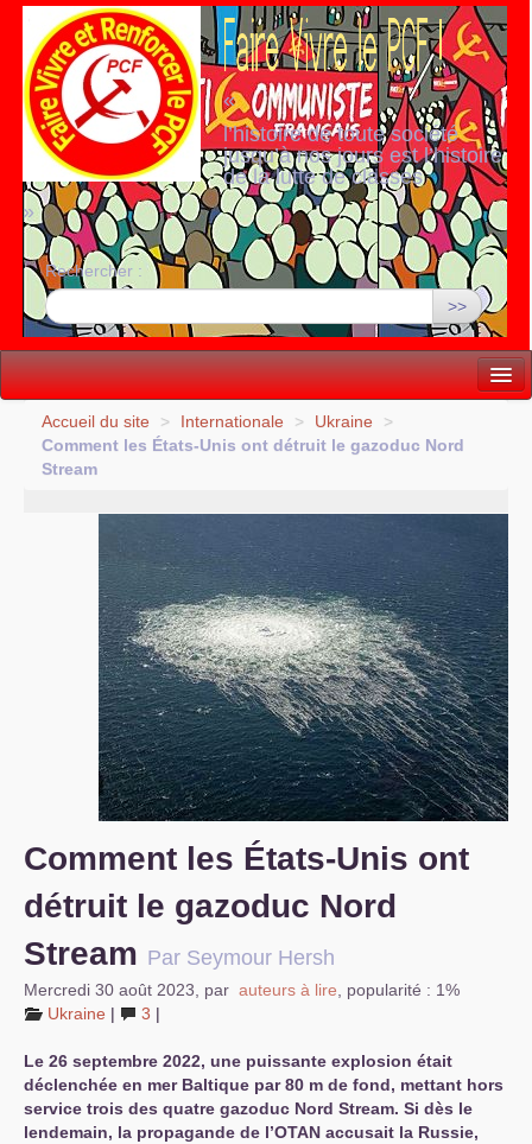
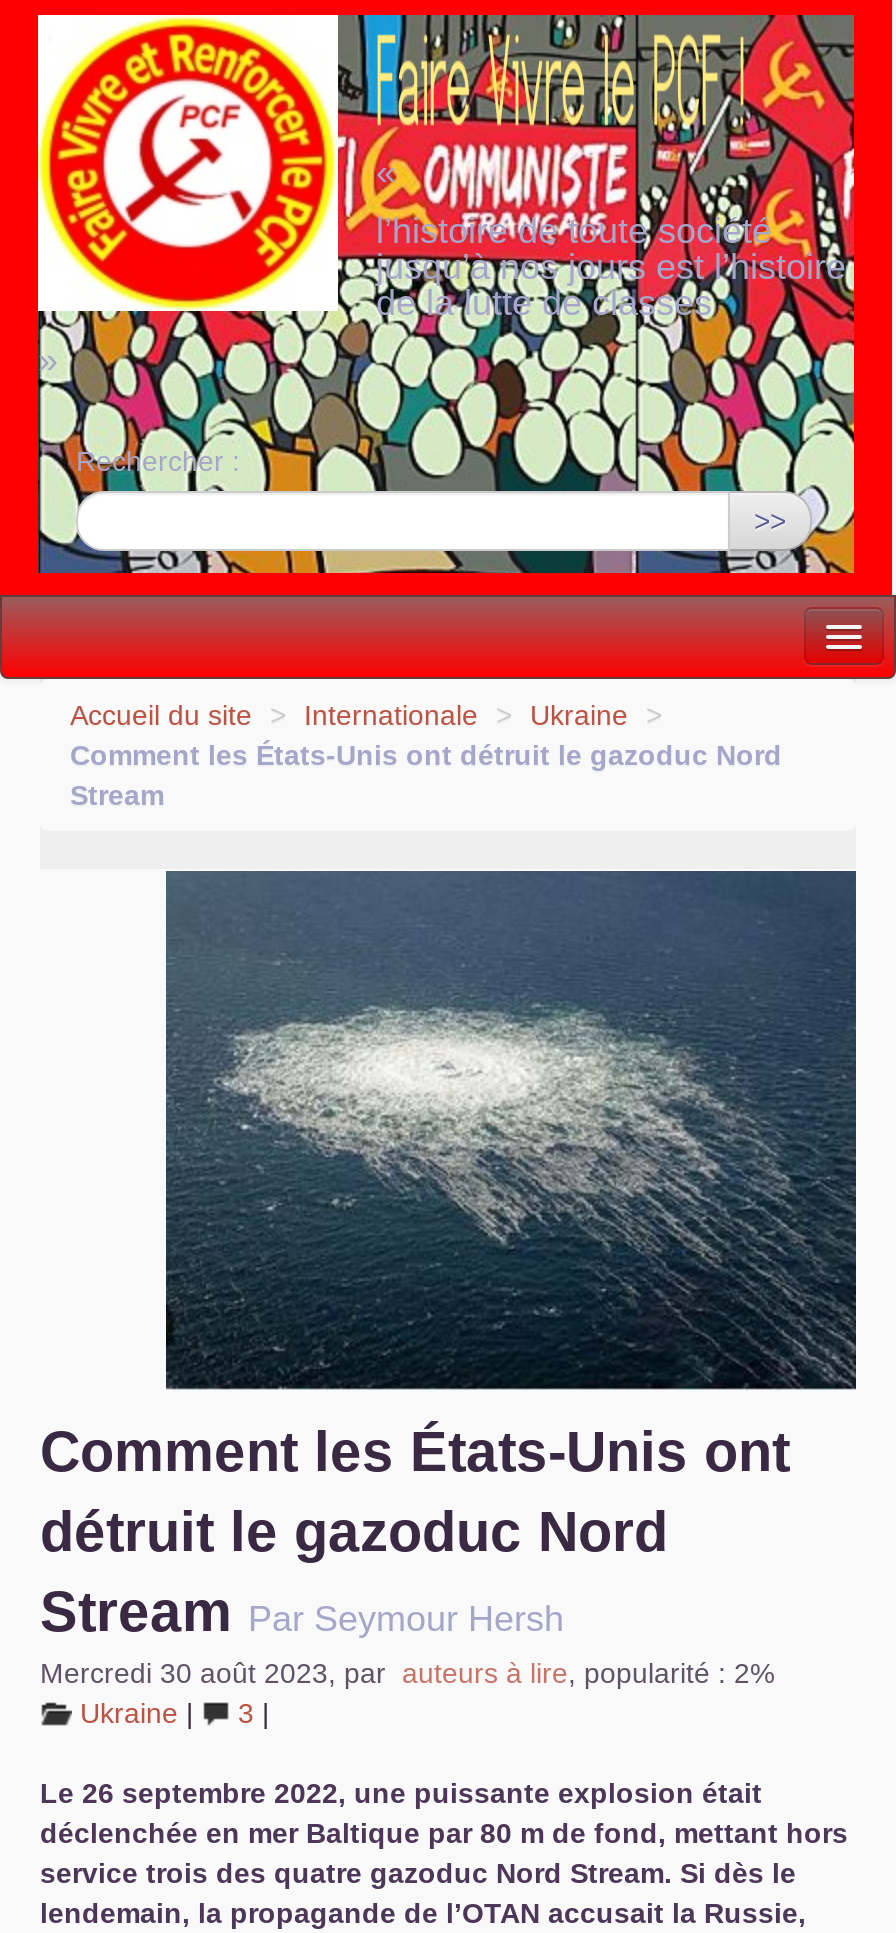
[24,980,460,999] Mercredi 30 août 2023, par auteurs à lire, popularité : 1% -> [40,1657,774,1689] Mercredi 30 août 2023, par auteurs à lire, popularité : 2%

